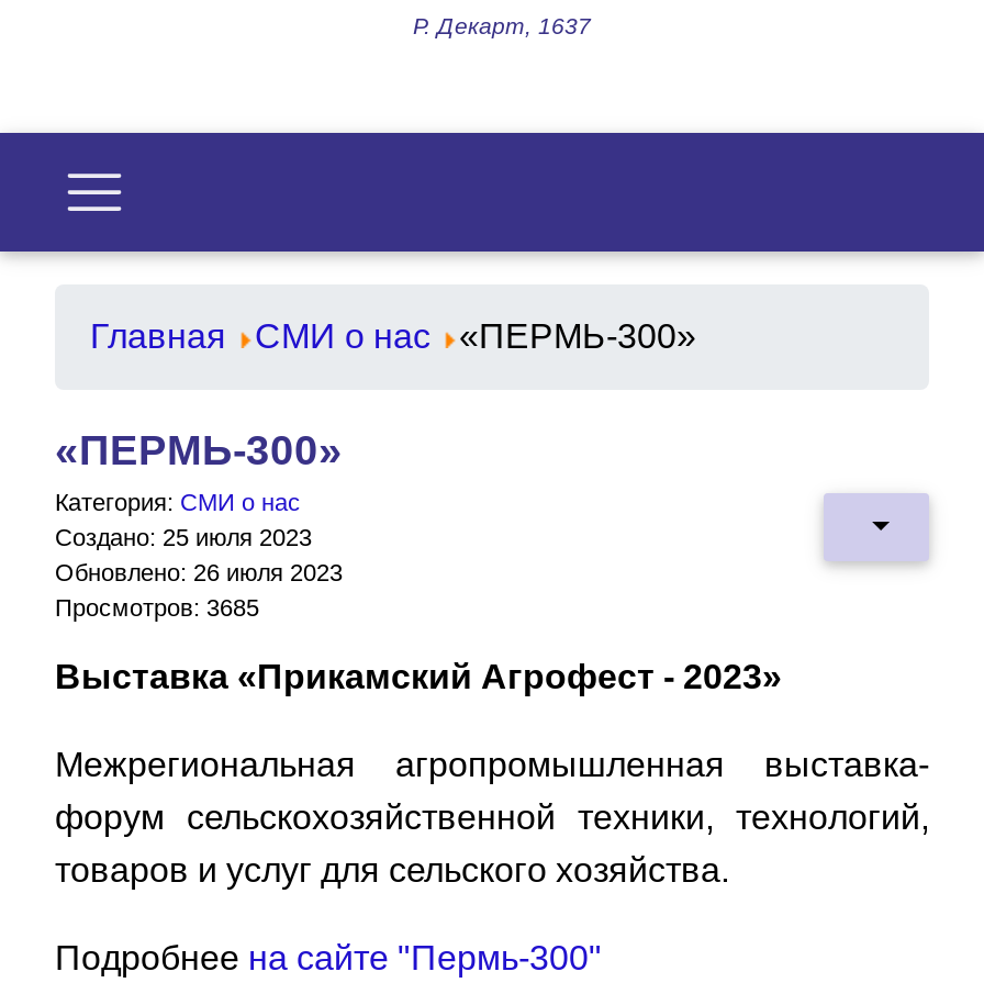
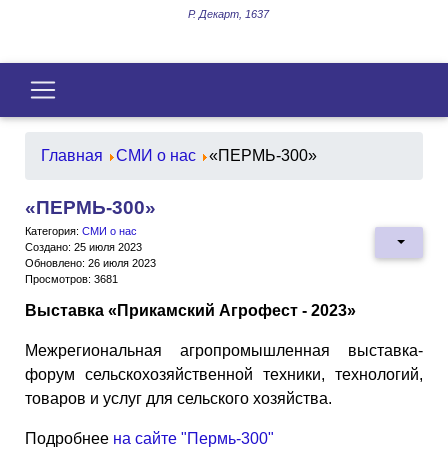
[55,593,259,619] Просмотров: 3685 -> [25,272,118,284] Просмотров: 3681

